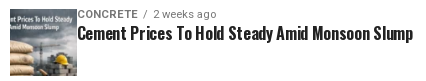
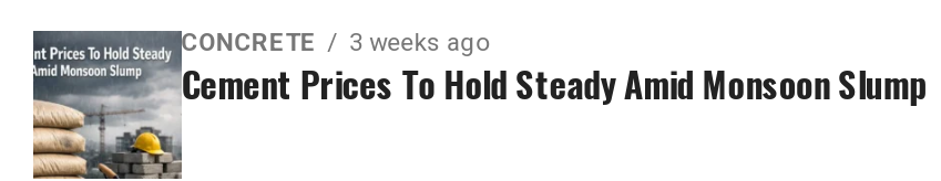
[77,8,216,21] CONCRETE 2 weeks ago -> [181,29,489,58] CONCRETE 3 weeks ago

